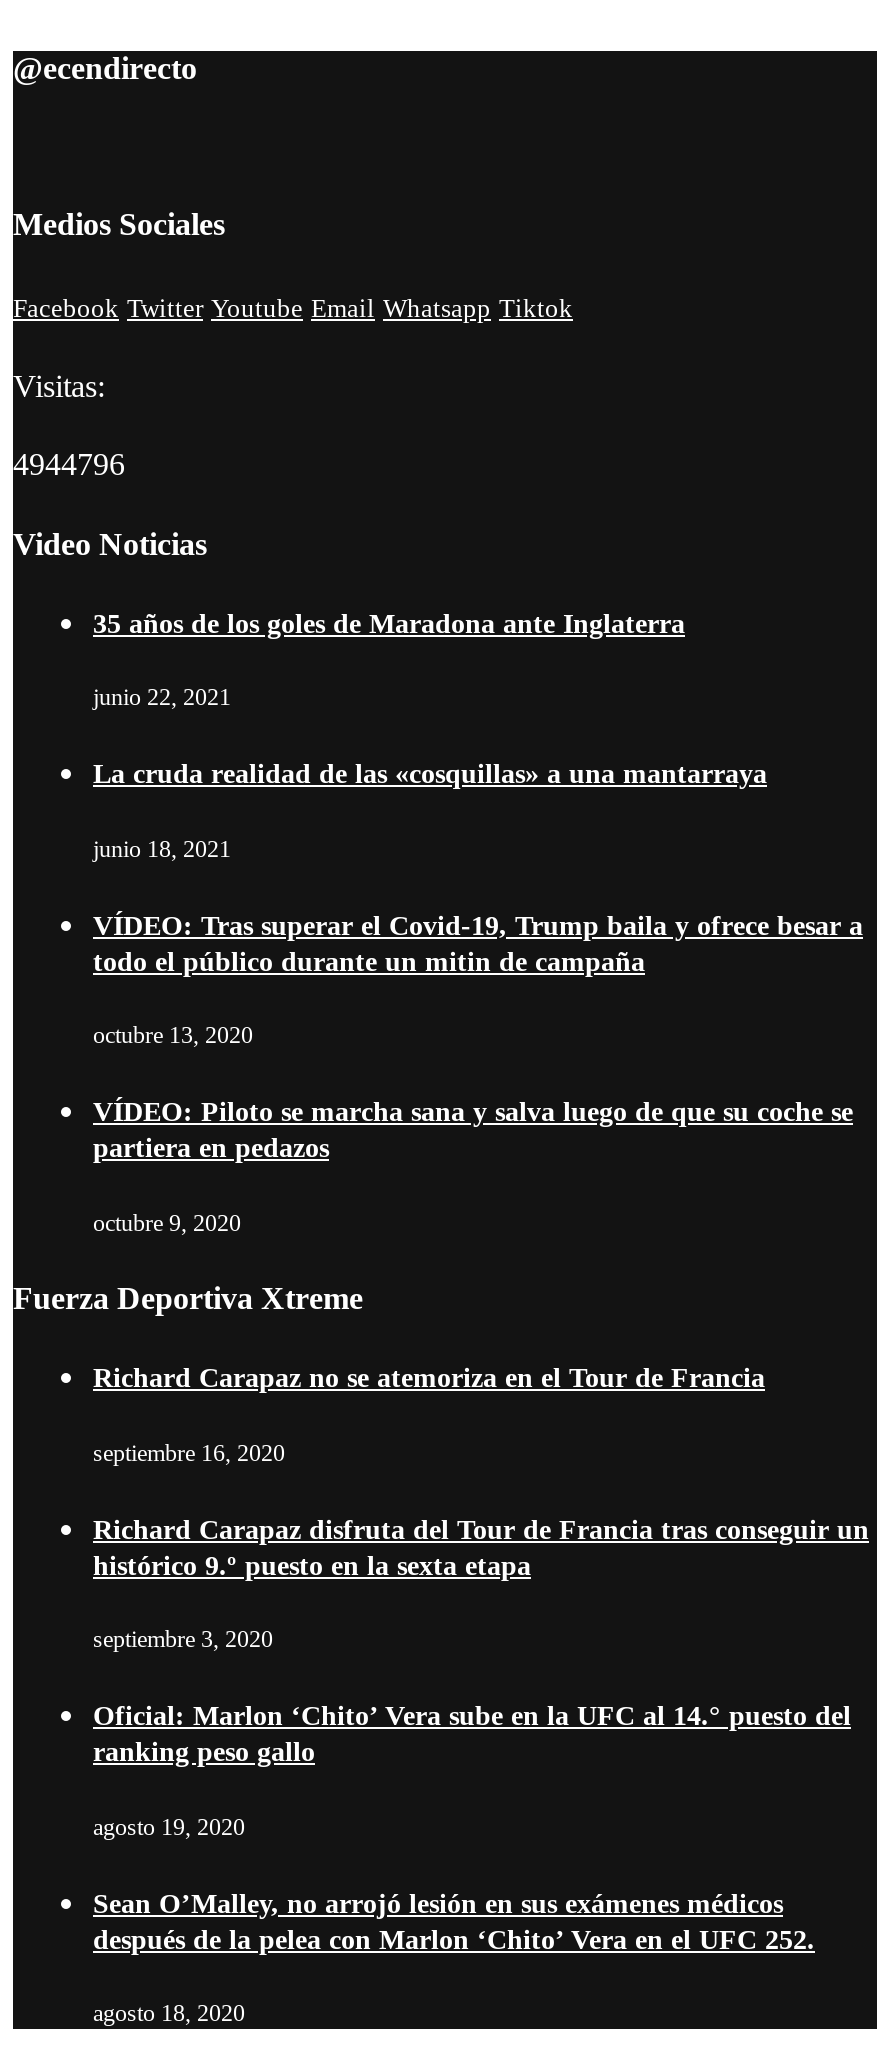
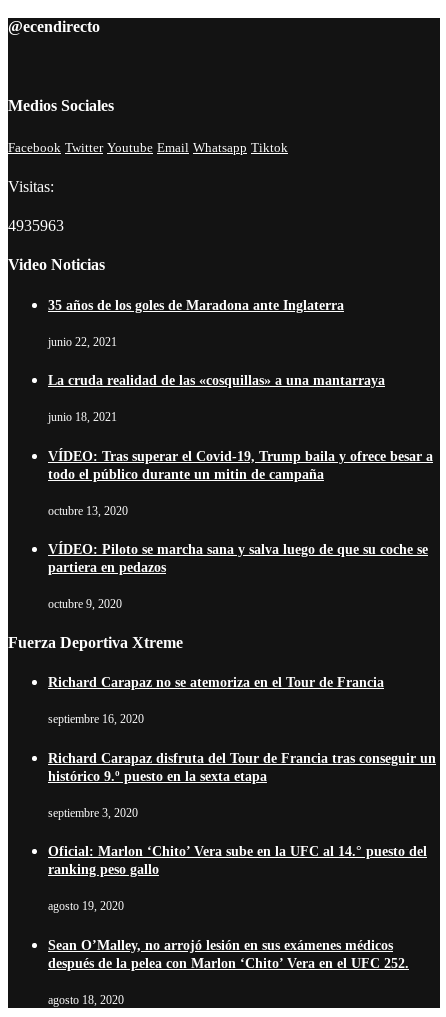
[13,448,125,482] 4944796 -> [8,217,64,234] 4935963

